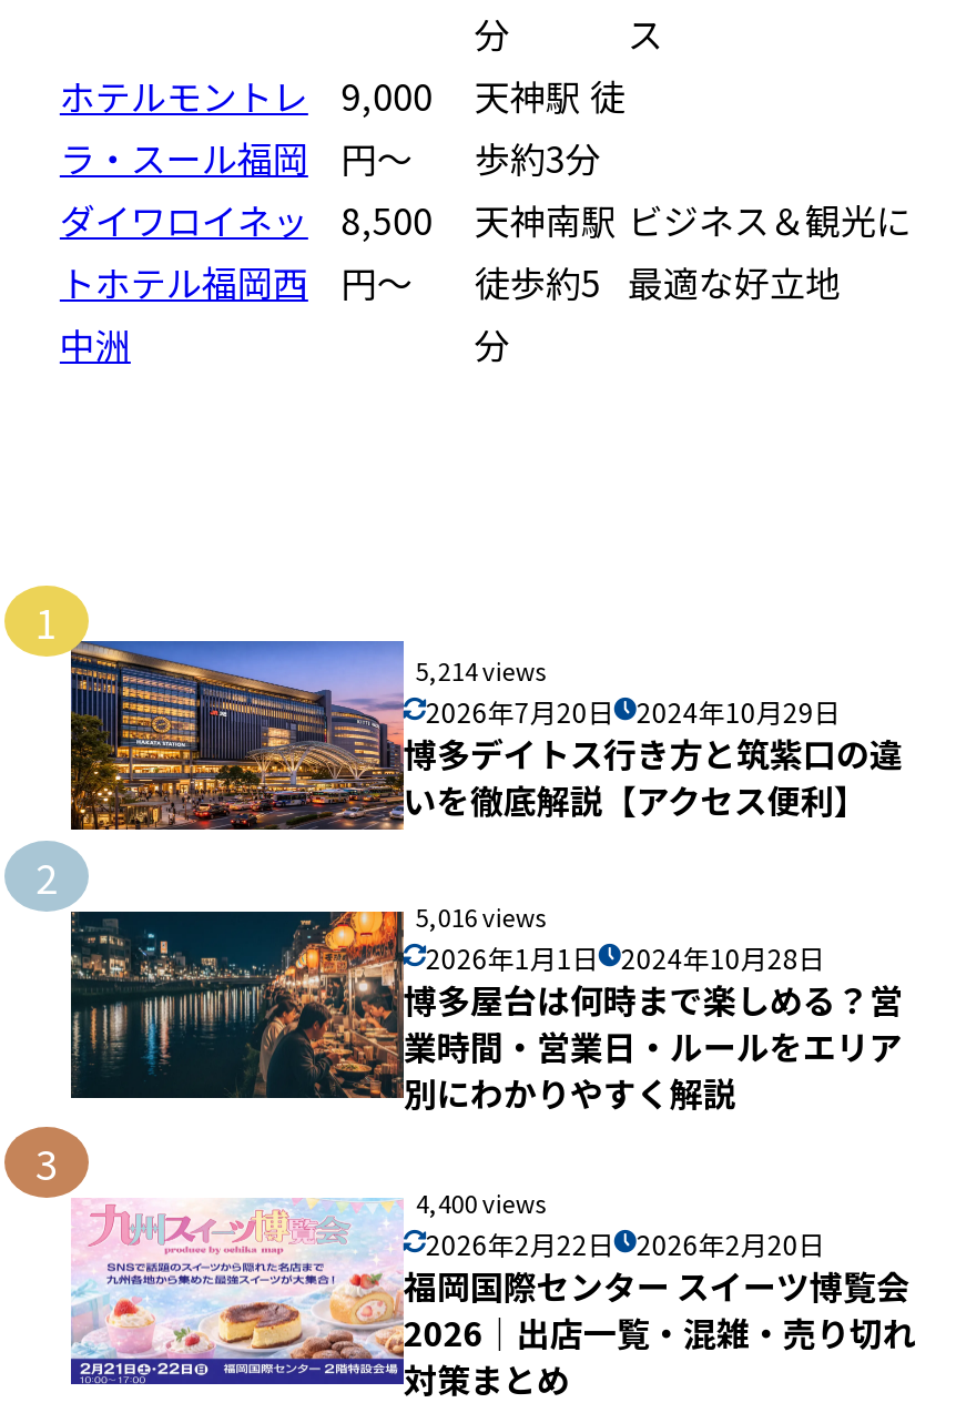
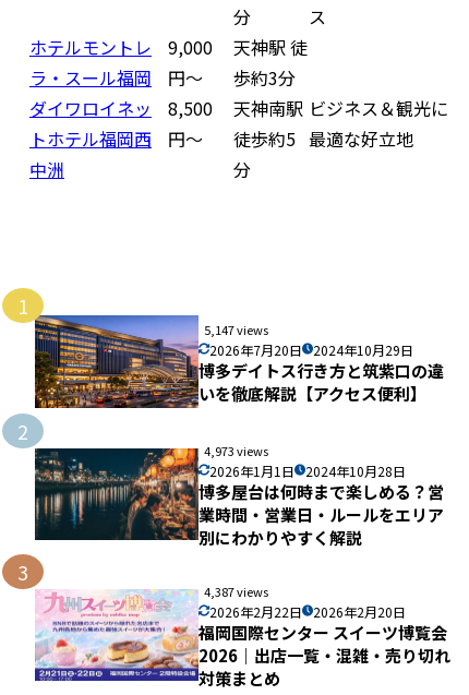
[416,651,547,687] 5,214 views -> [204,320,269,338] 5,147 views
[416,898,547,933] 5,016 views -> [204,442,269,459] 4,973 views
[416,1184,547,1220] 4,400 views -> [204,582,269,600] 4,387 views

